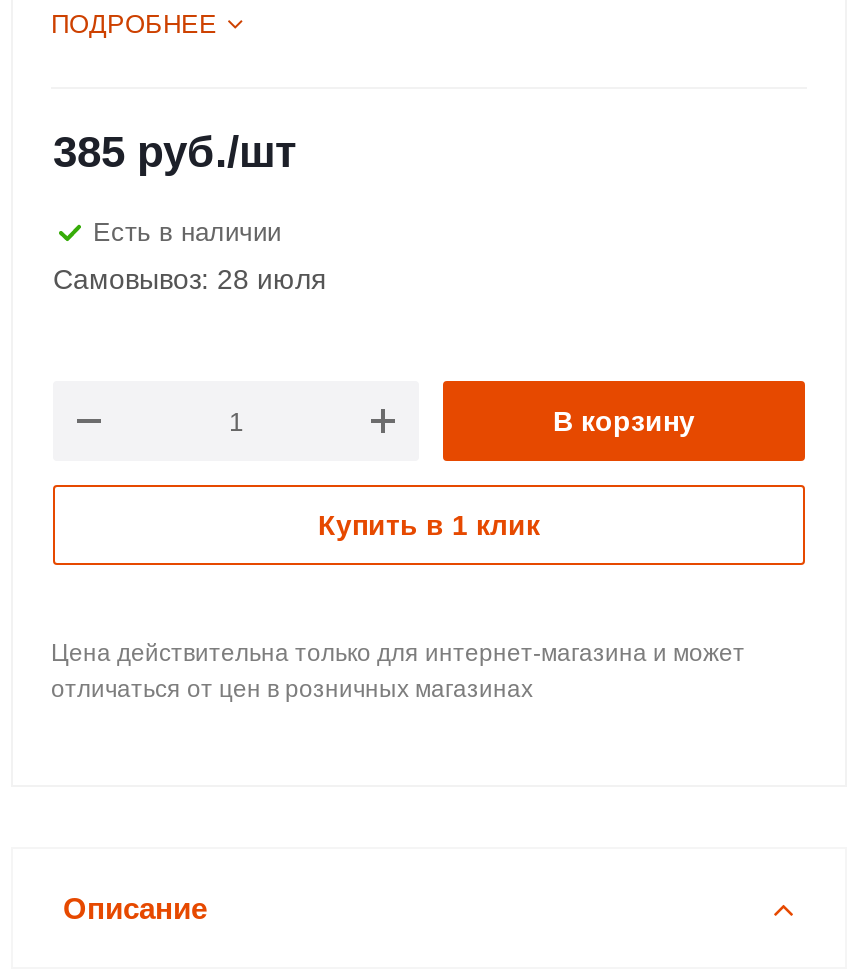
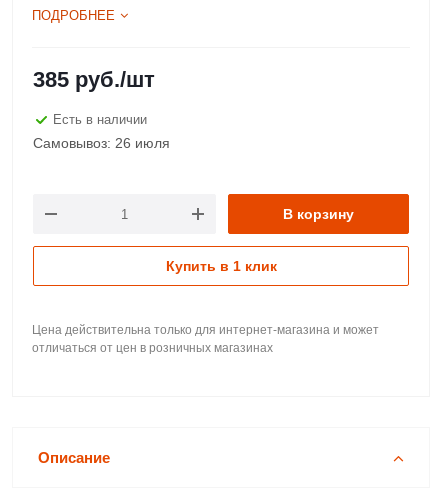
[53,263,327,295] Самовывоз: 28 июля -> [33,135,170,151] Самовывоз: 26 июля

